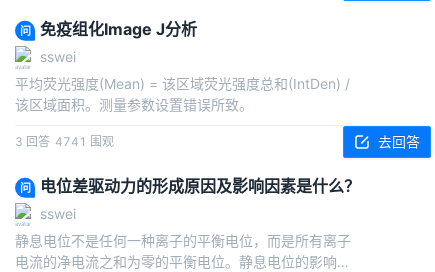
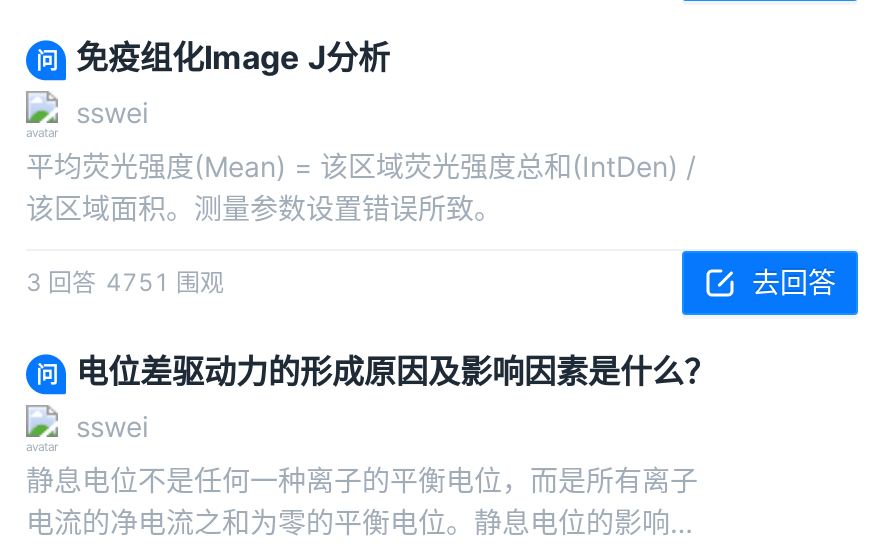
[15,134,114,149] 3回答 4741围观 -> [26,267,224,297] 3回答 4751围观

